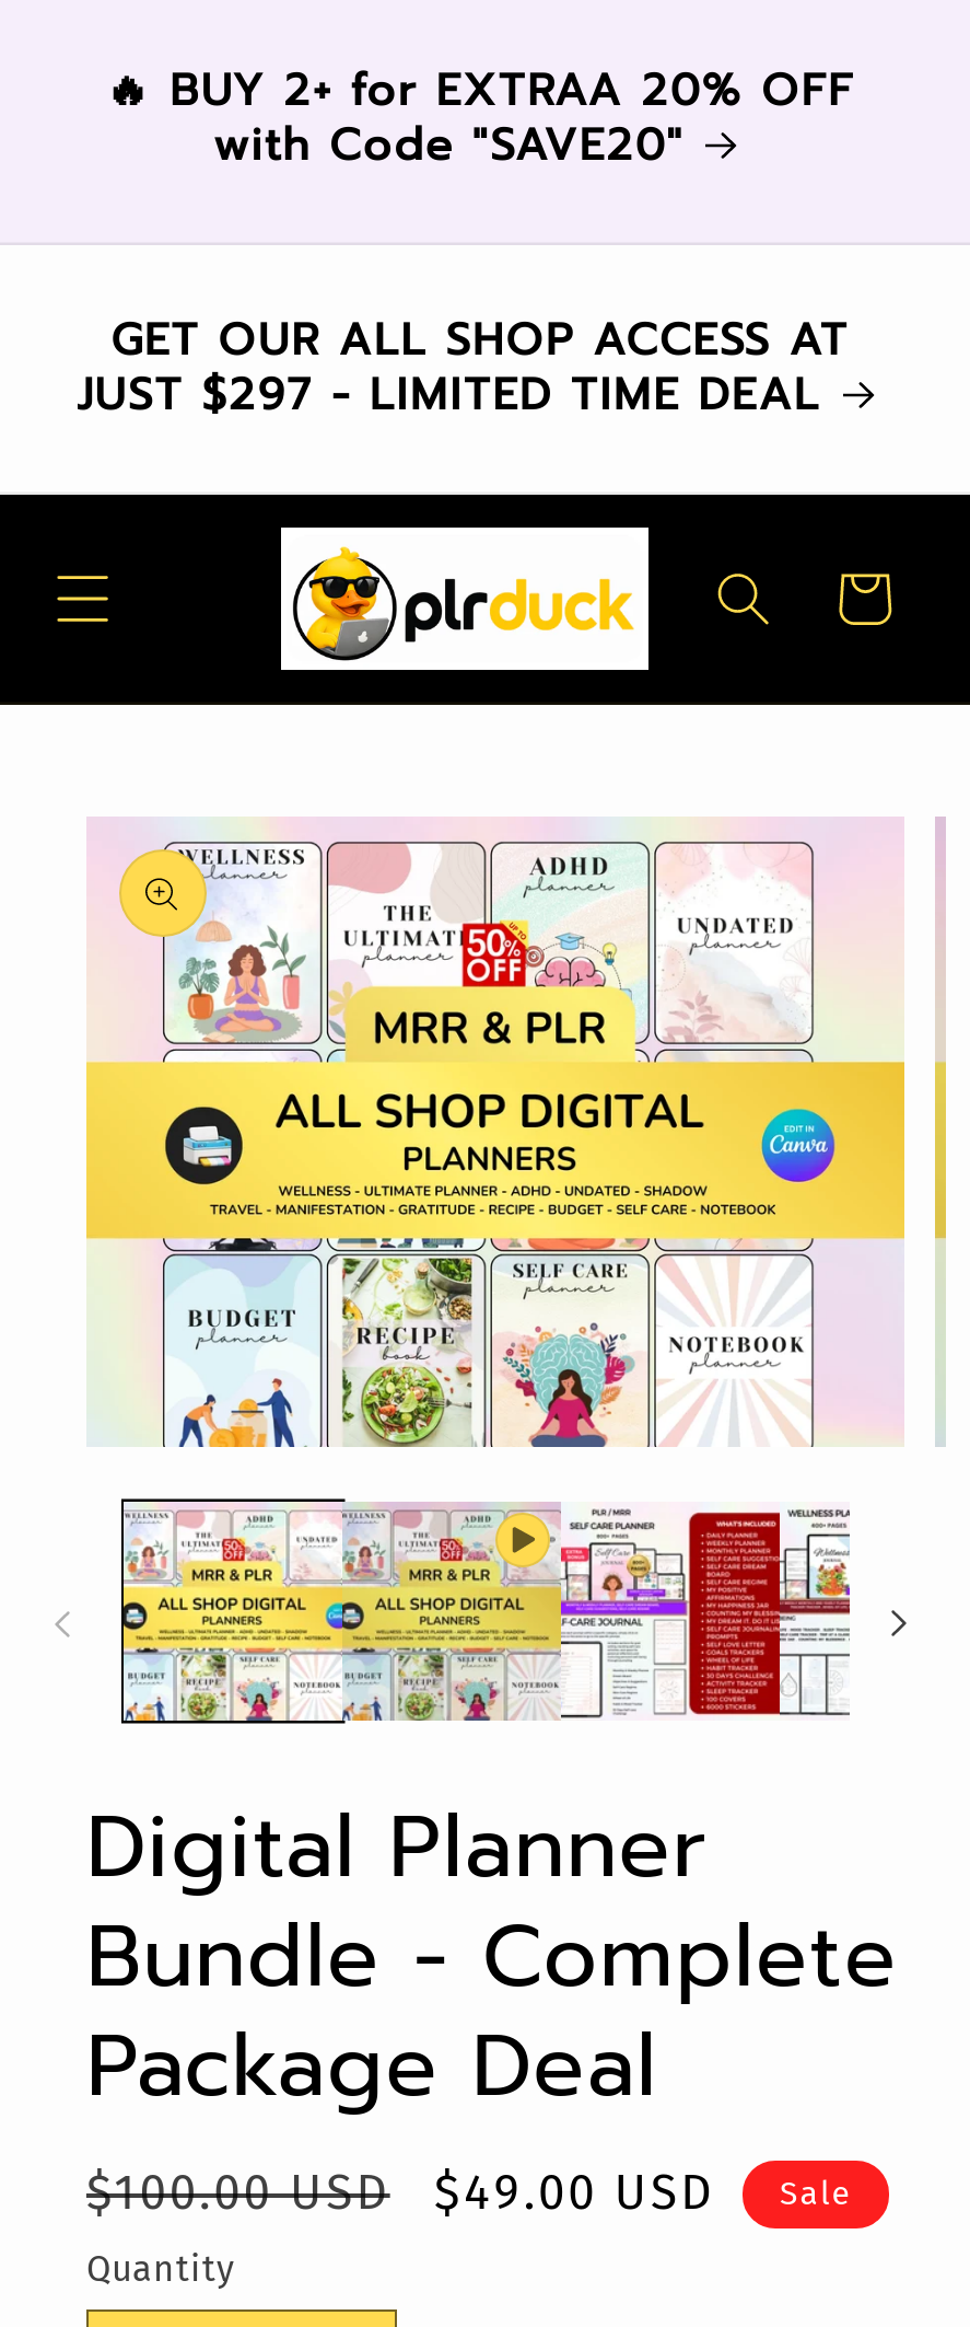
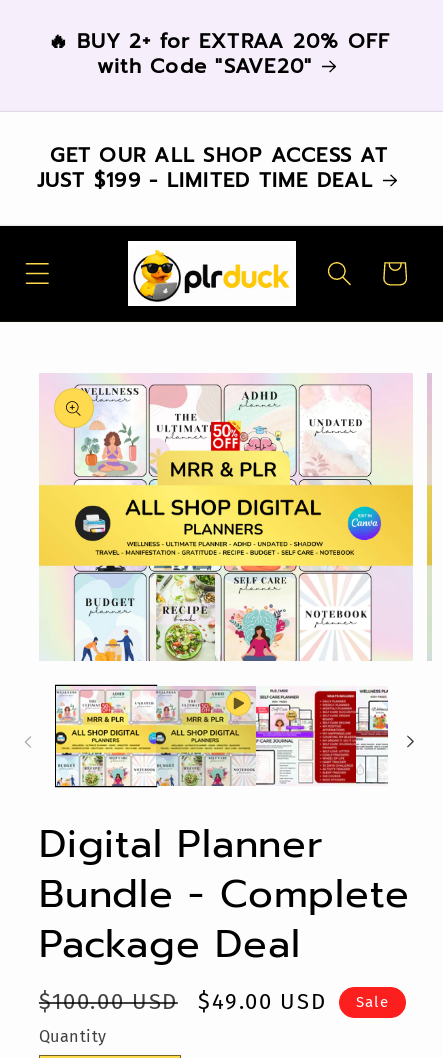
[77,361,821,427] JUST $297 - LIMITED TIME DEAL -> [36,165,373,195] JUST $199 - LIMITED TIME DEAL

